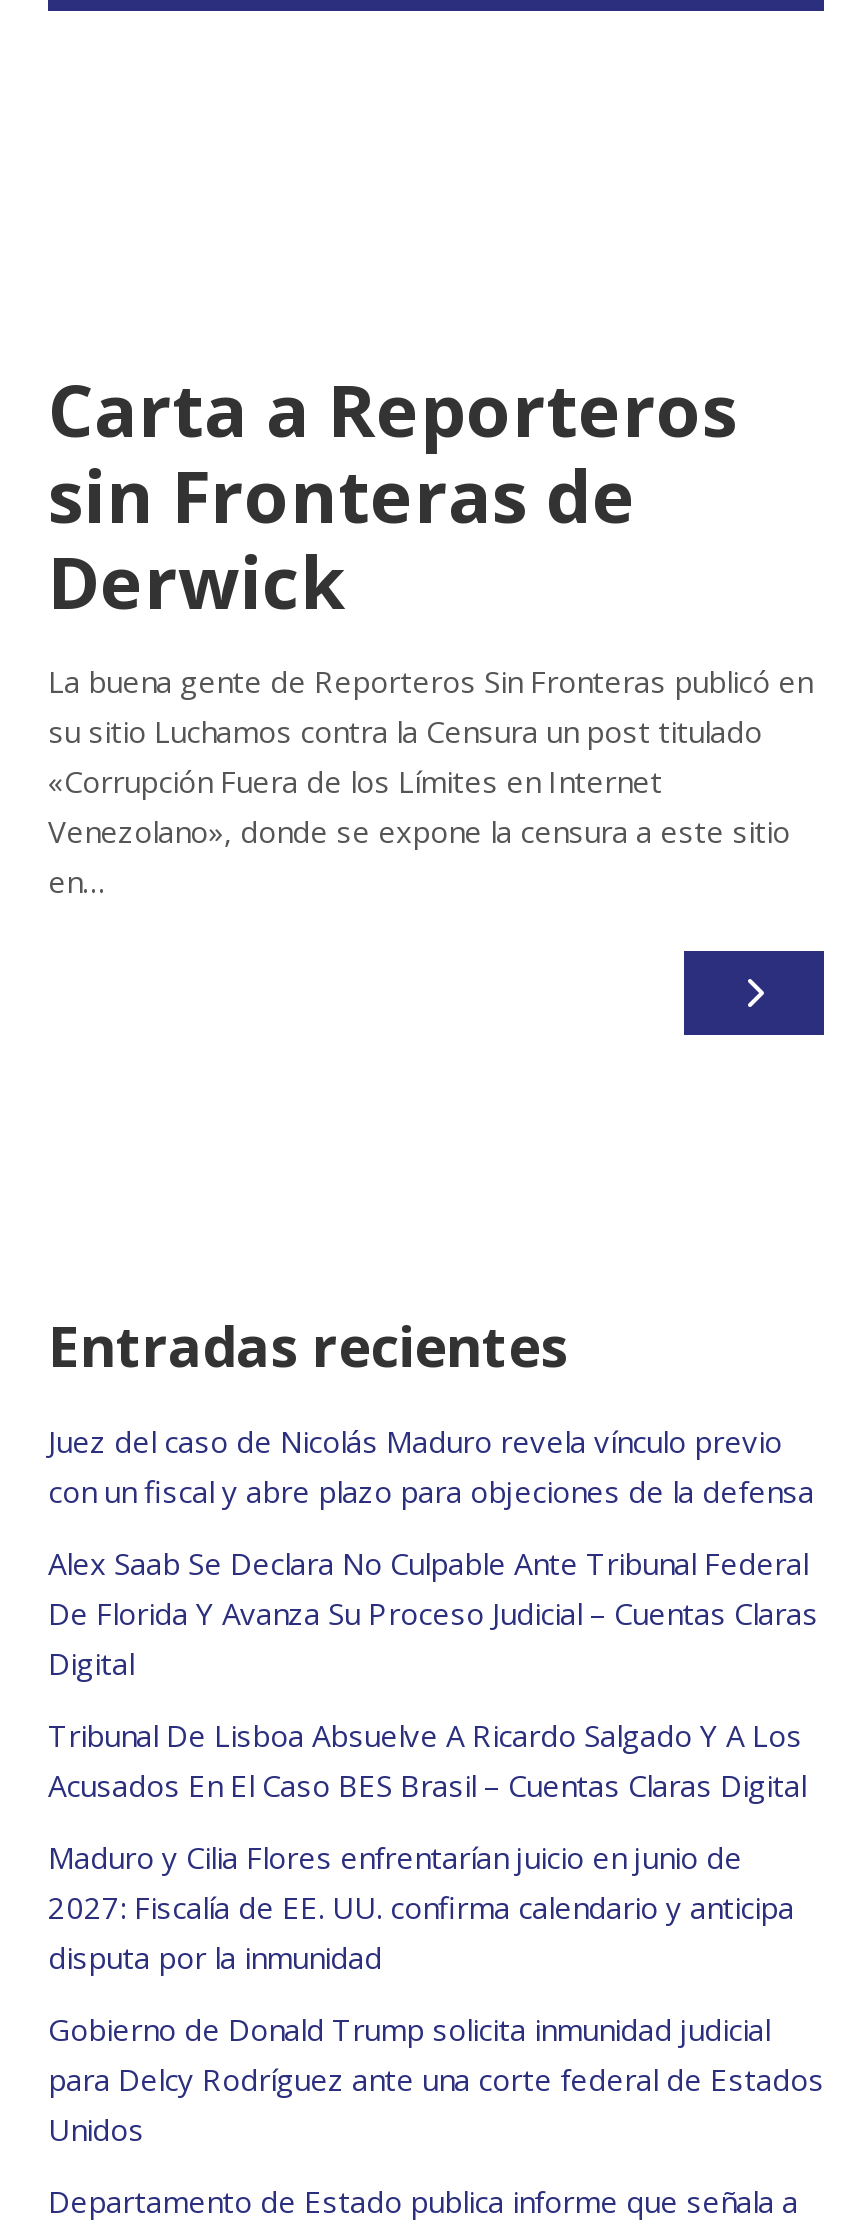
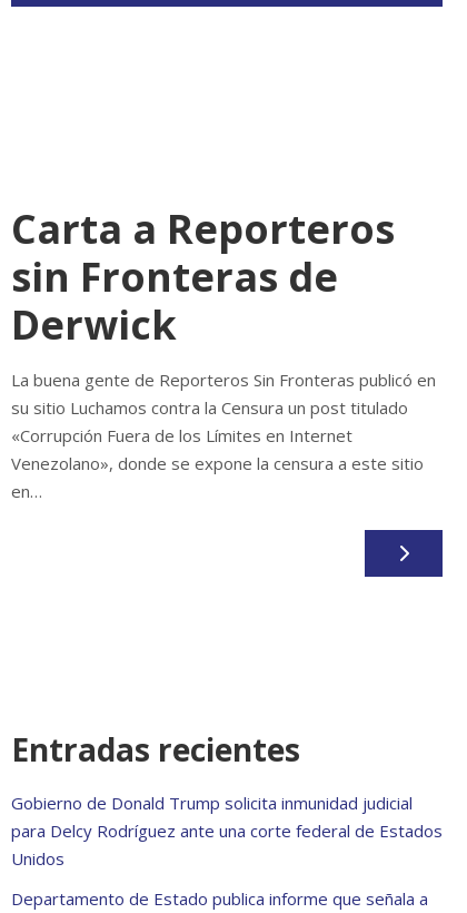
[48,1420,818,1976] Juez del caso de Nicolás Maduro revela vínculo previo | con un fiscal y abre plazo para objeciones de la defensa | Alex Saab Se Declara No Culpable Ante Tribunal Federal | De Florida Y Avanza Su Proceso Judicial – Cuentas Claras | Digital | Tribunal De Lisboa Absuelve A Ricardo Salgado Y A Los | Acusados En El Caso BES Brasil – Cuentas Claras Digital | Maduro y Cilia Flores enfrentarían juicio en junio de | 2027: Fiscalía de EE. UU. confirma calendario y anticipa | disputa por la inmunidad -> none

